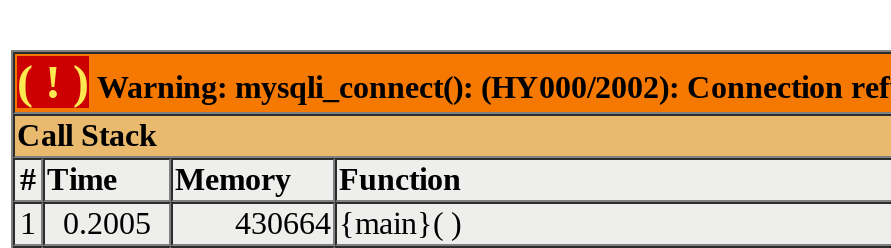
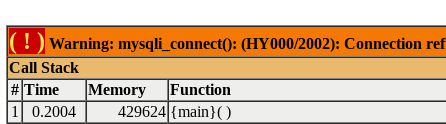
[20,206,151,240] 1 0.2005 -> [10,103,76,120] 1 0.2004
[235,206,461,240] 430664 {main}( ) -> [118,103,231,120] 429624 {main}( )

